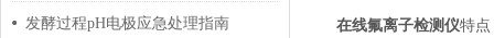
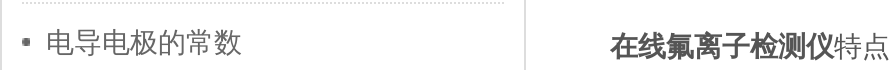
[25,15,229,31] 发酵过程pH电极应急处理指南 -> [46,28,242,58] 电导电极的常数

